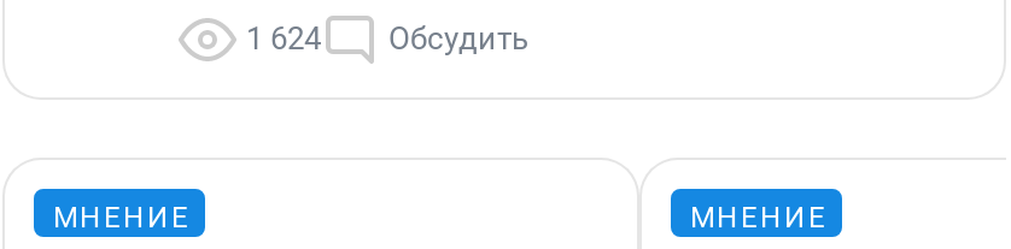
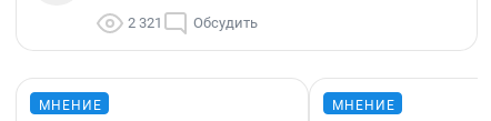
[246,21,528,57] 1 624 Обсудить -> [128,15,258,31] 2 321 Обсудить

